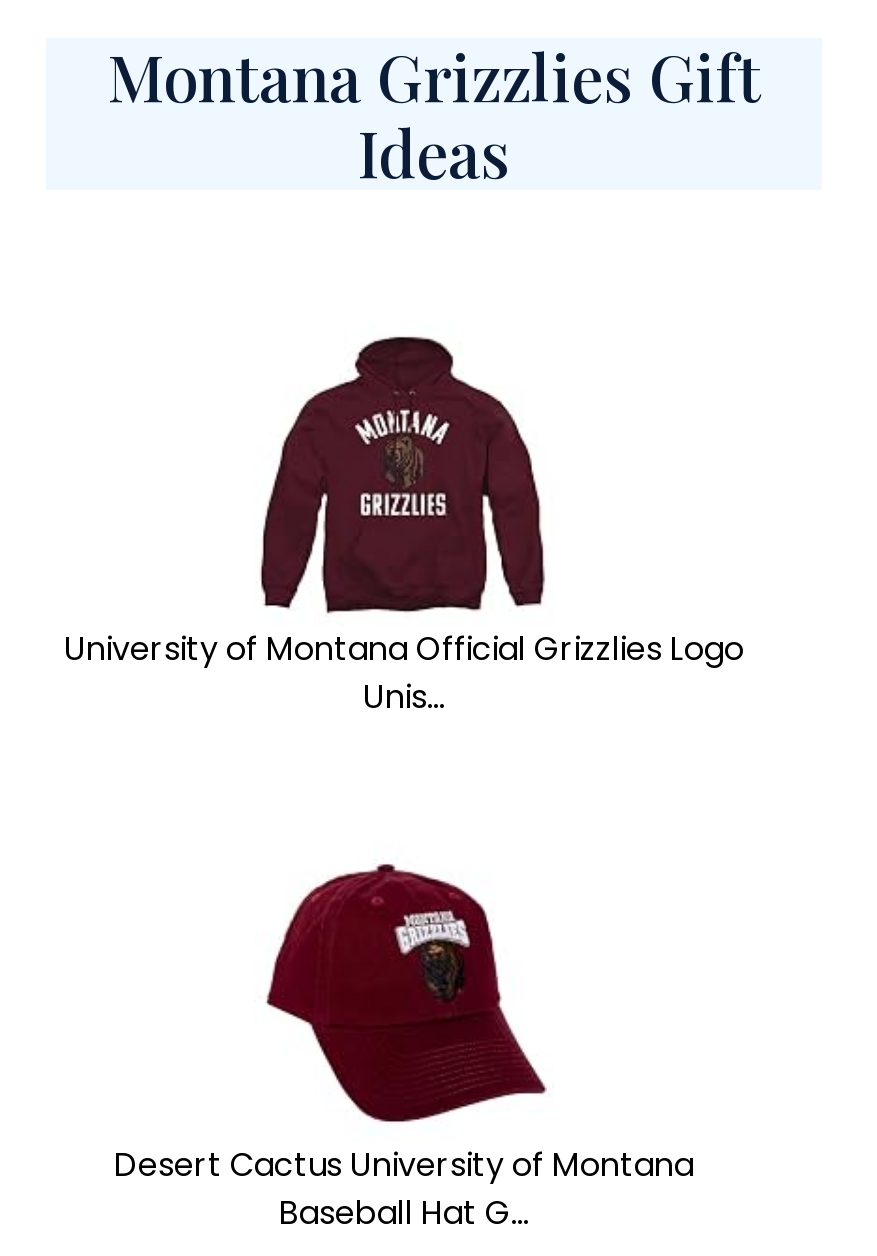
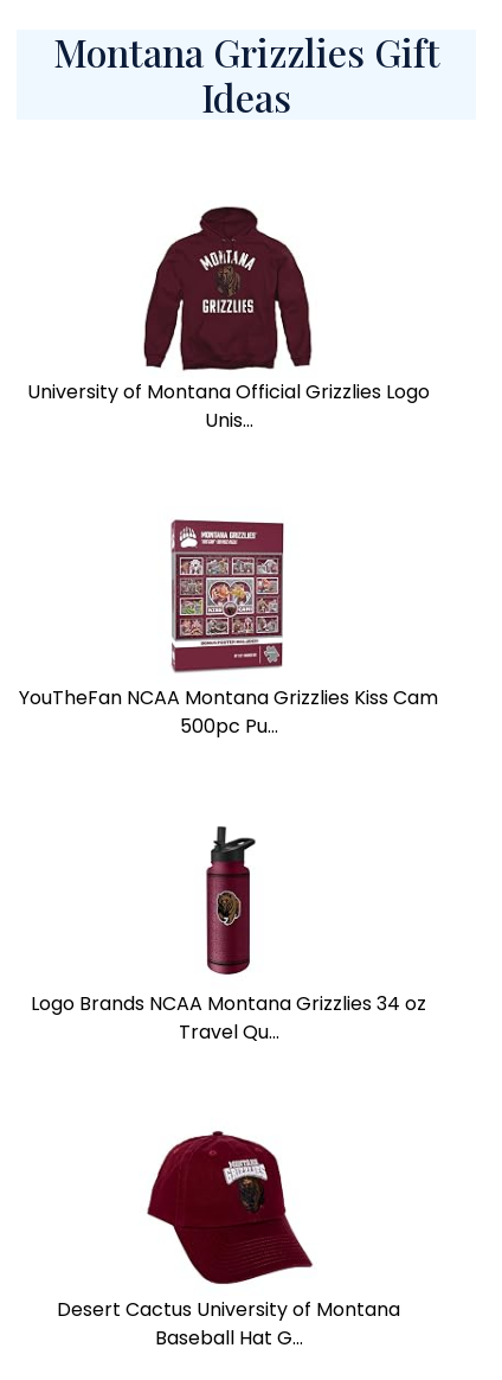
none -> [19,518,438,740] [image] | YouTheFan NCAA Montana Grizzlies Kiss Cam | 500pc Pu...
none -> [31,825,426,1046] [image] | Logo Brands NCAA Montana Grizzlies 34 oz | Travel Qu...

